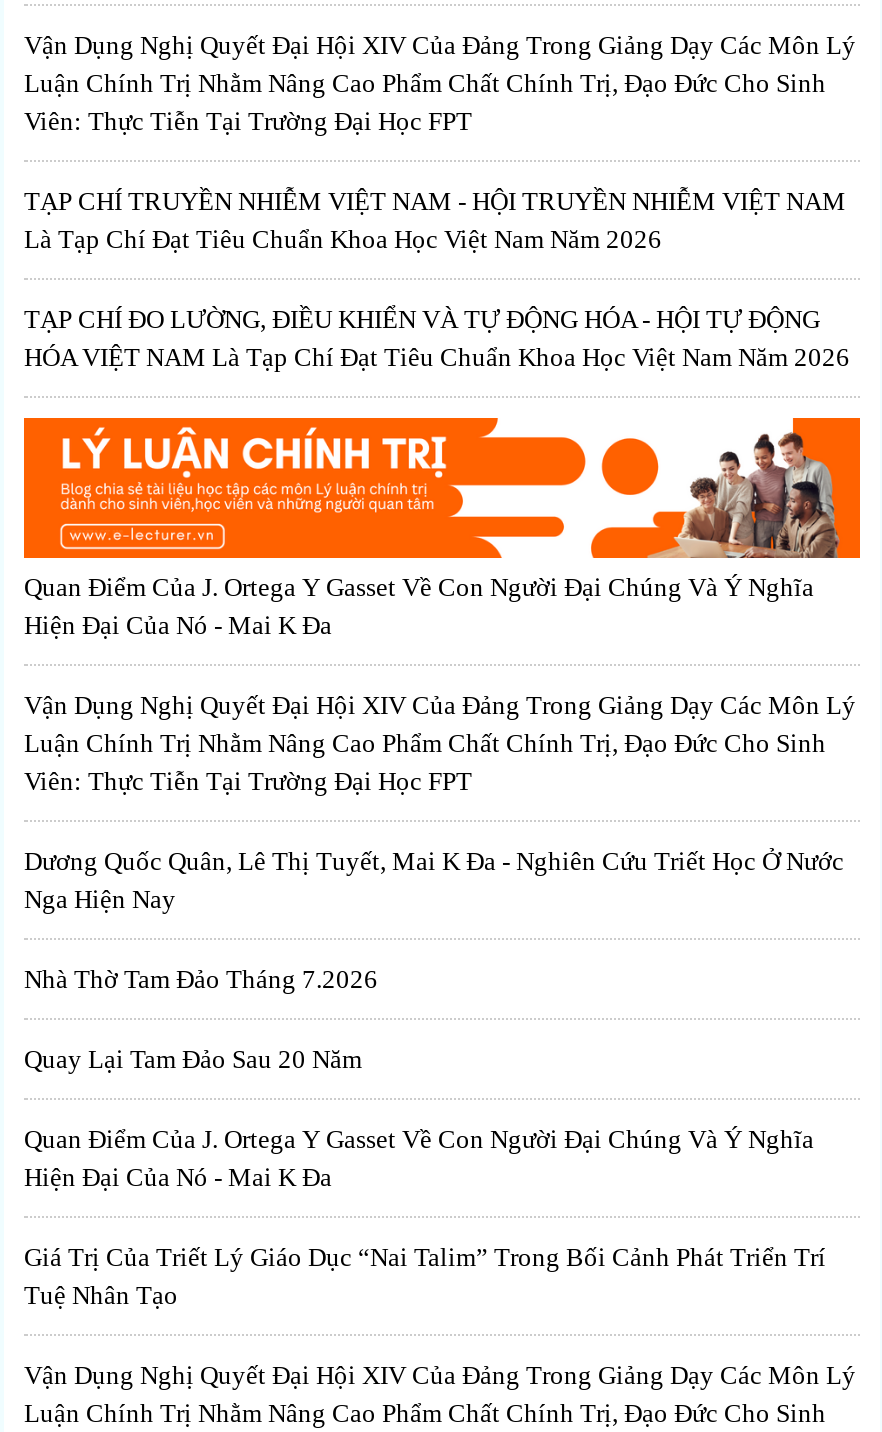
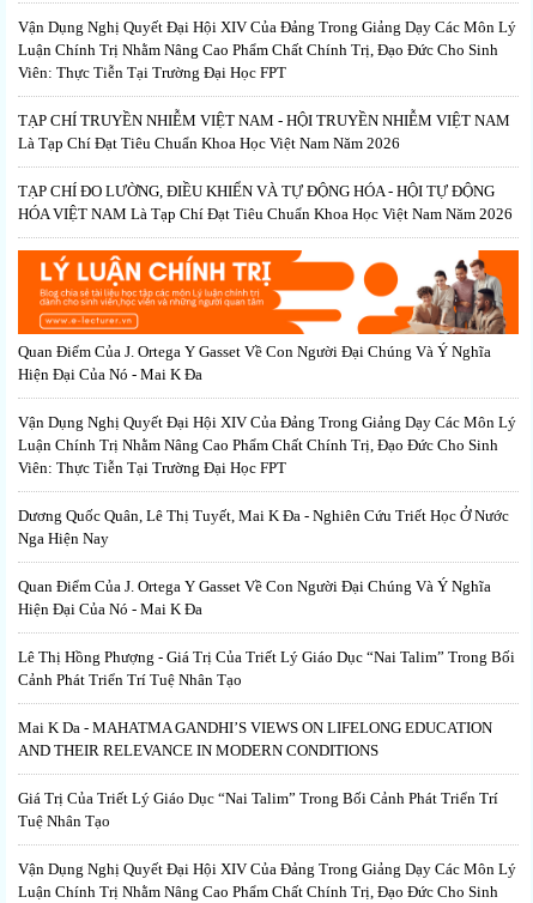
[24,964,378,1074] Nhà Thờ Tam Đảo Tháng 7.2026 | Quay Lại Tam Đảo Sau 20 Năm -> none
moved [24,1124,814,1192] -> [18,577,491,618]: Quan Điểm Của J. Ortega Y Gasset Về Con Người Đại Chúng Và Ý Nghĩa | Hiện Đại Của Nó - Mai K Đa
none -> [18,648,515,759] Lê Thị Hồng Phượng - Giá Trị Của Triết Lý Giáo Dục “Nai Talim” Trong Bối | Cảnh Phát Triển Trí Tuệ Nhân Tạo | Mai K Da - MAHATMA GANDHI’S VIEWS ON LIFELONG EDUCATION | AND THEIR RELEVANCE IN MODERN CONDITIONS

